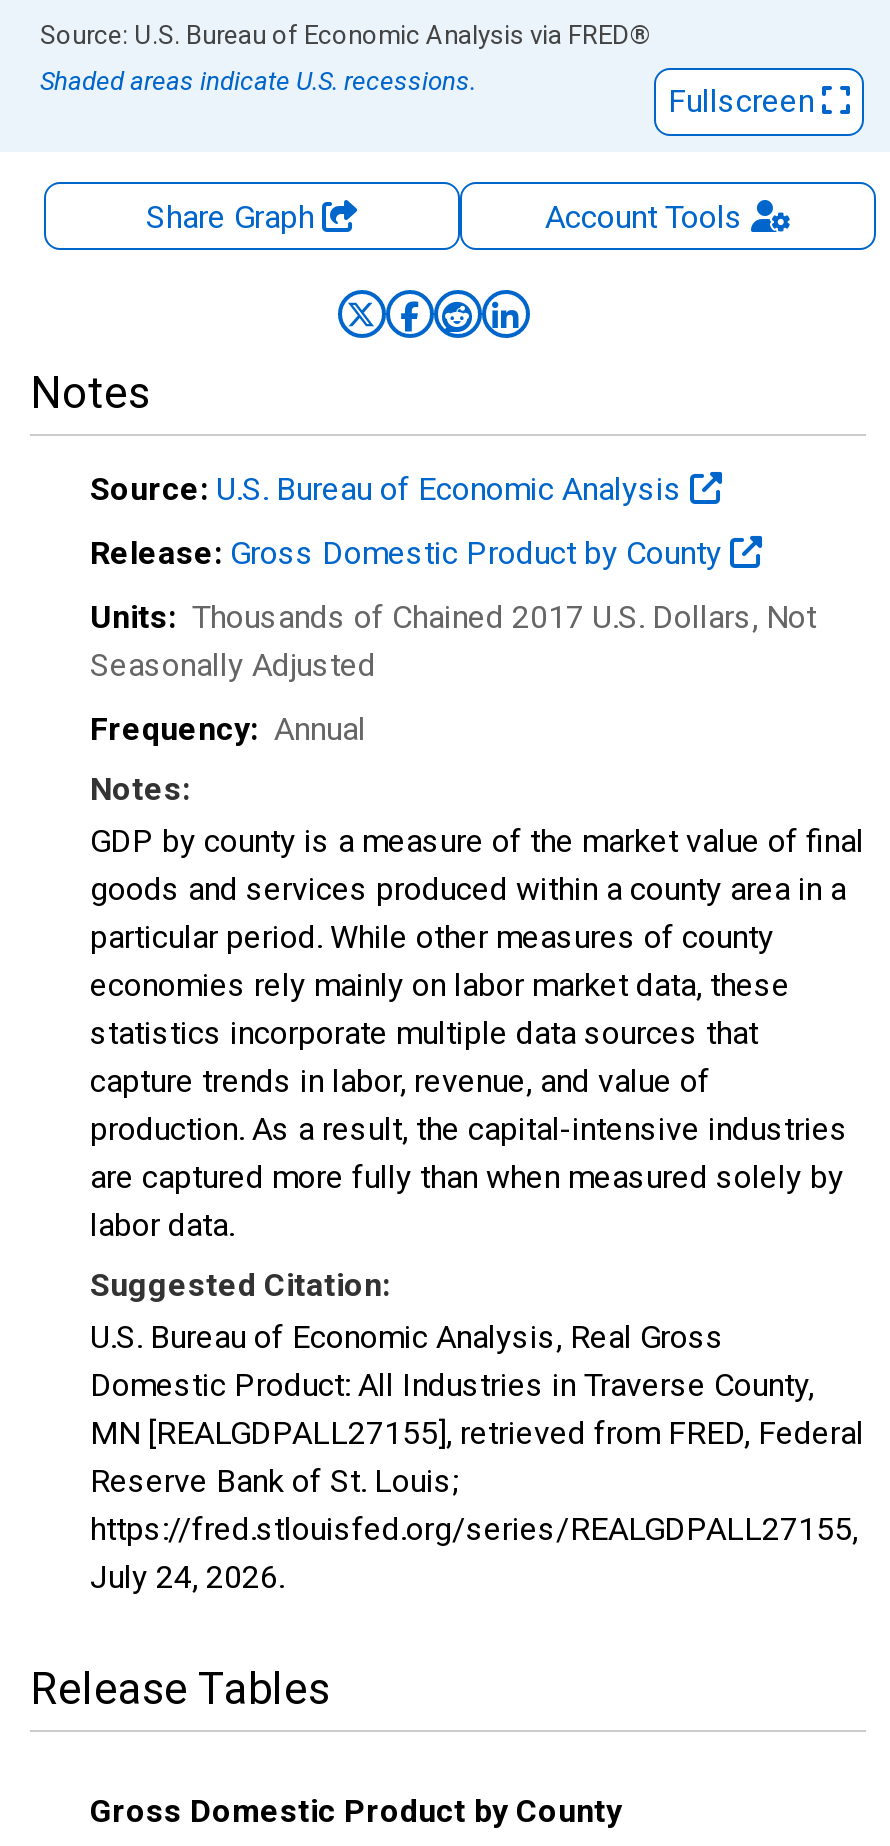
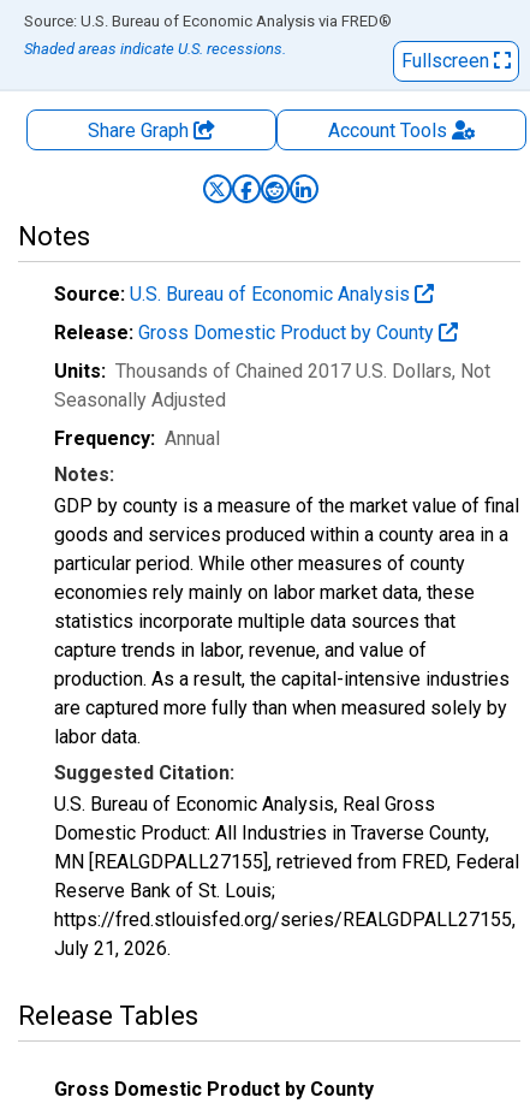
[90,1558,284,1596] July 24, 2026. -> [54,937,171,960] July 21, 2026.

